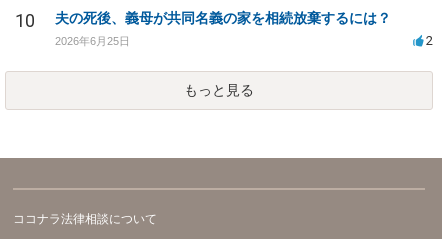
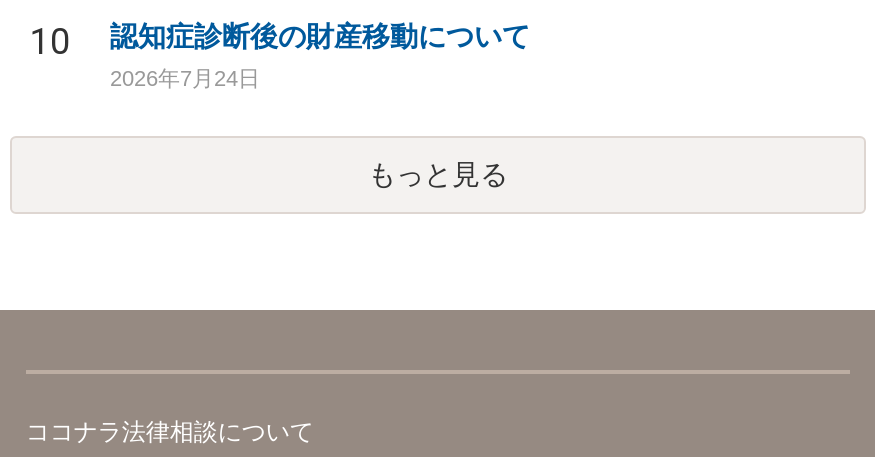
[55,10,433,48] 夫の死後、義母が共同名義の家を相続放棄するには？ | 2026年6月25日 | 2 -> [110,20,530,90] 認知症診断後の財産移動について | 2026年7月24日

